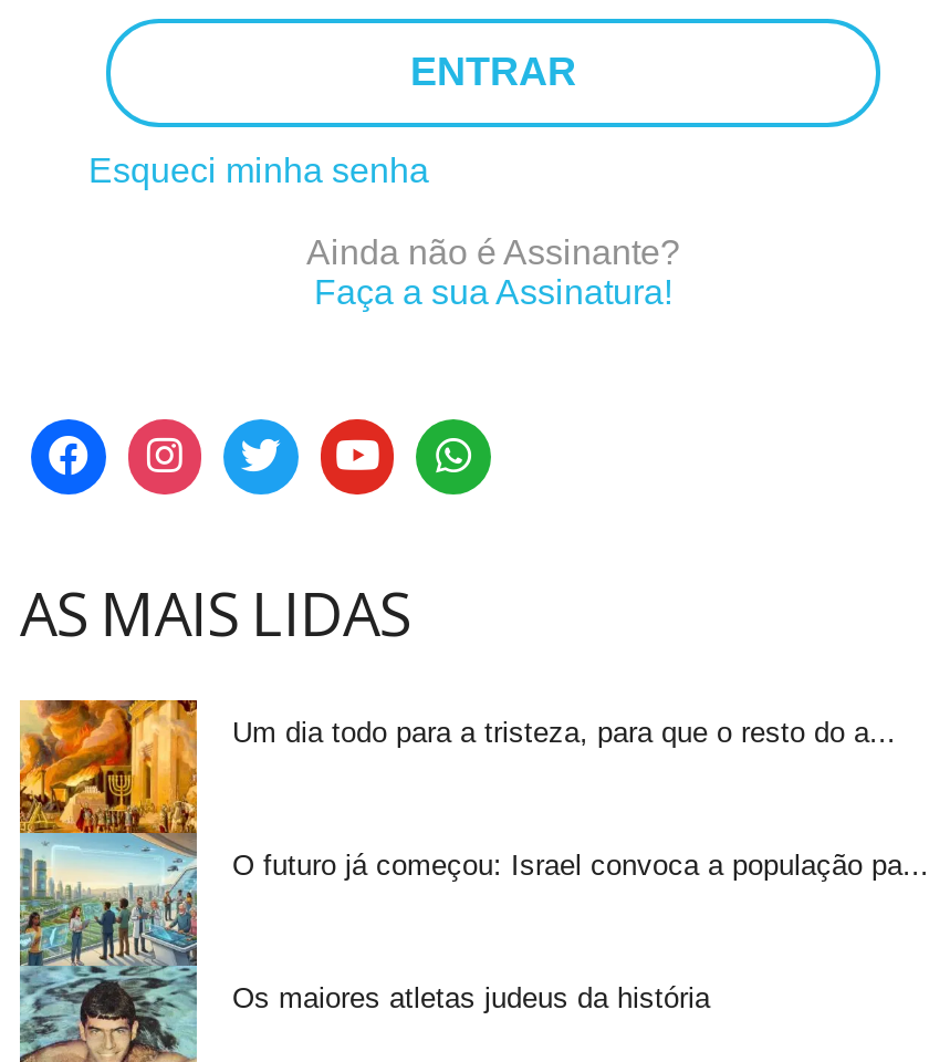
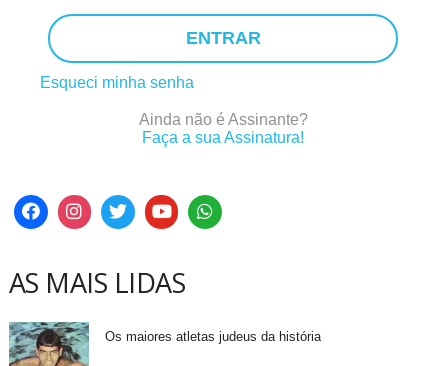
[18,696,896,966] [image] | Um dia todo para a tristeza, para que o resto do a... -> none
[232,848,929,881] O futuro já começou: Israel convoca a população pa... -> none

